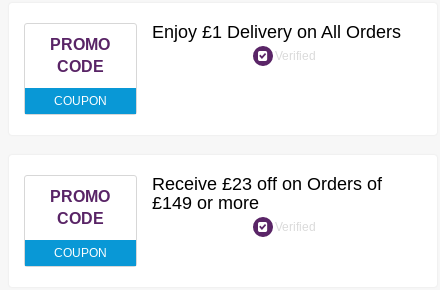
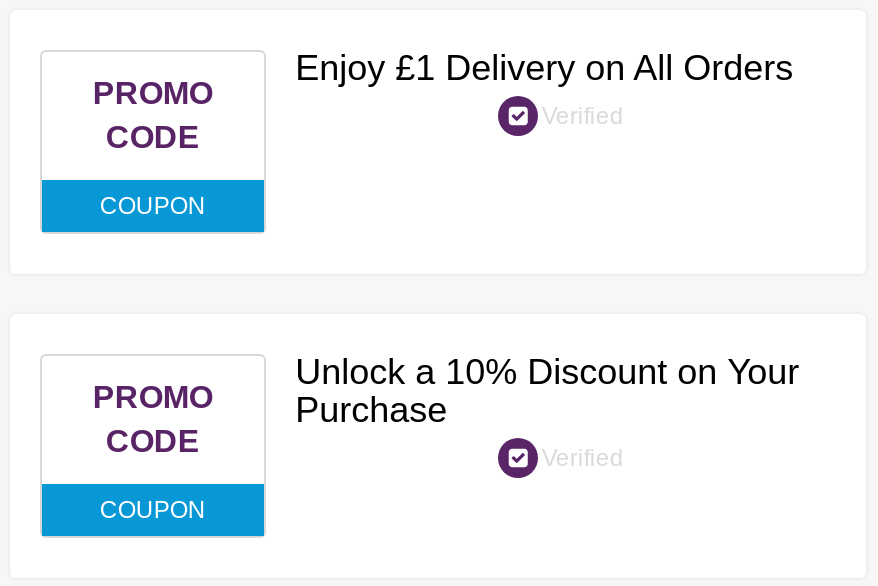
[152,174,382,213] Receive £23 off on Orders of | £149 or more -> [295,352,799,430] Unlock a 10% Discount on Your | Purchase

